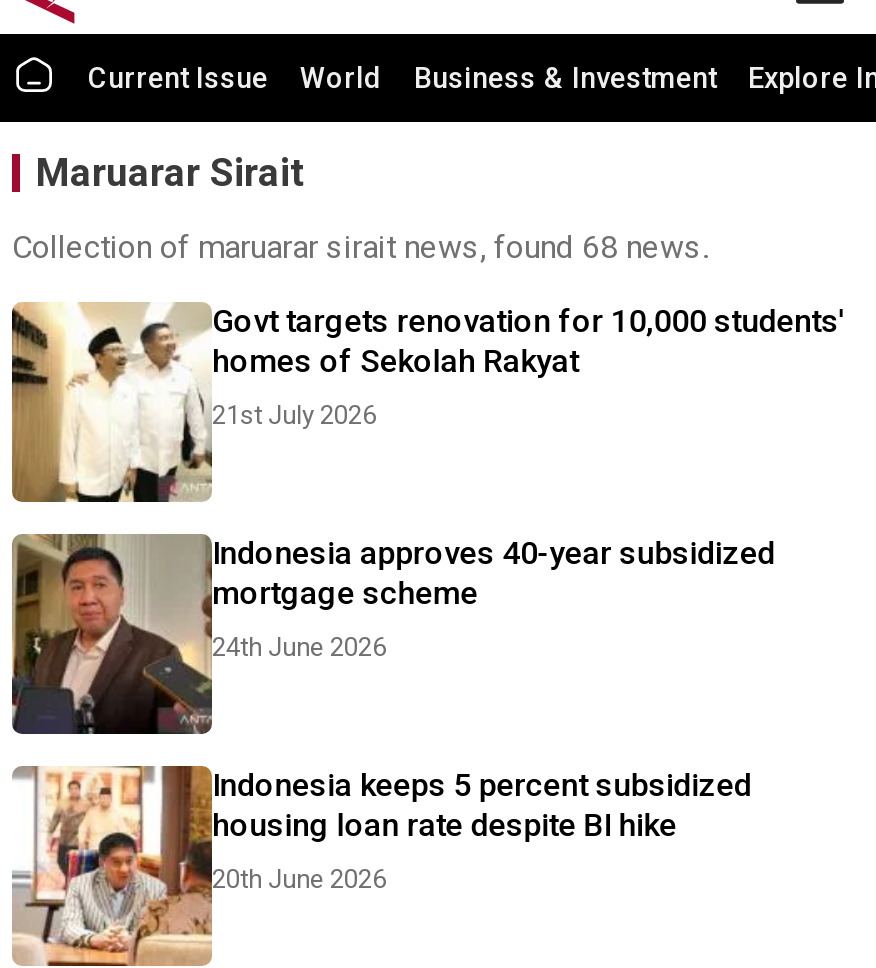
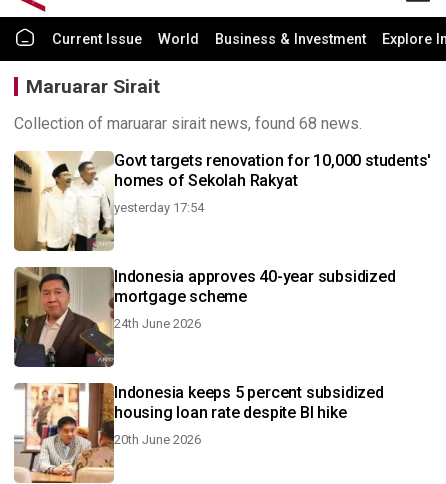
[212,400,376,430] 21st July 2026 -> [114,200,204,215] yesterday 17:54

